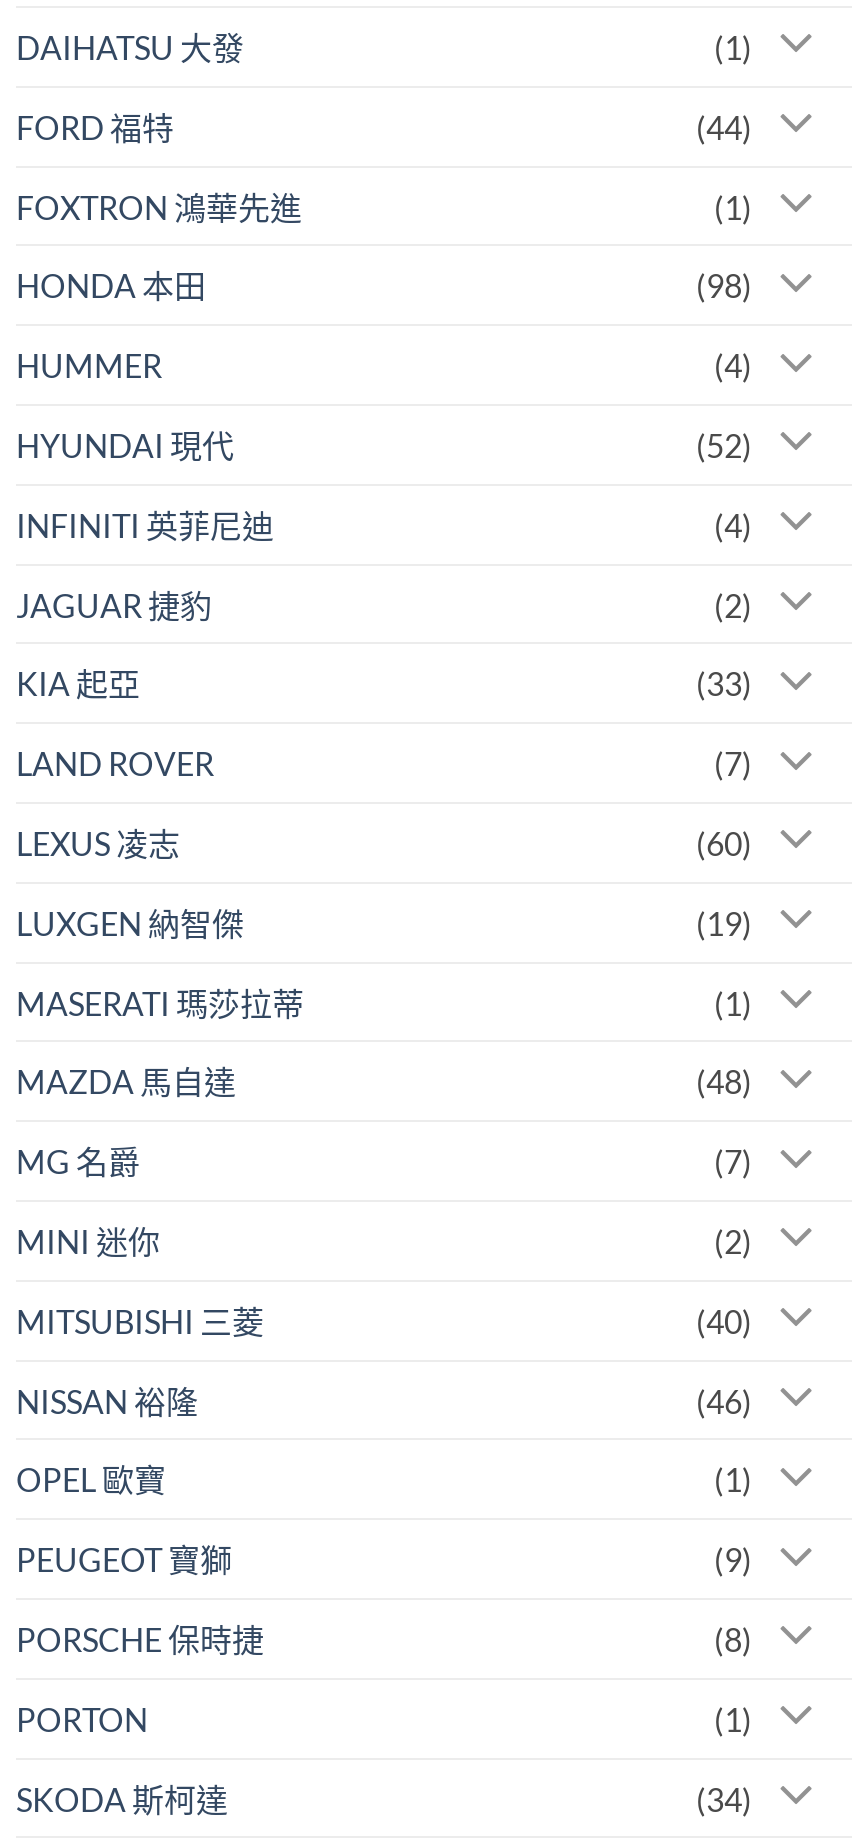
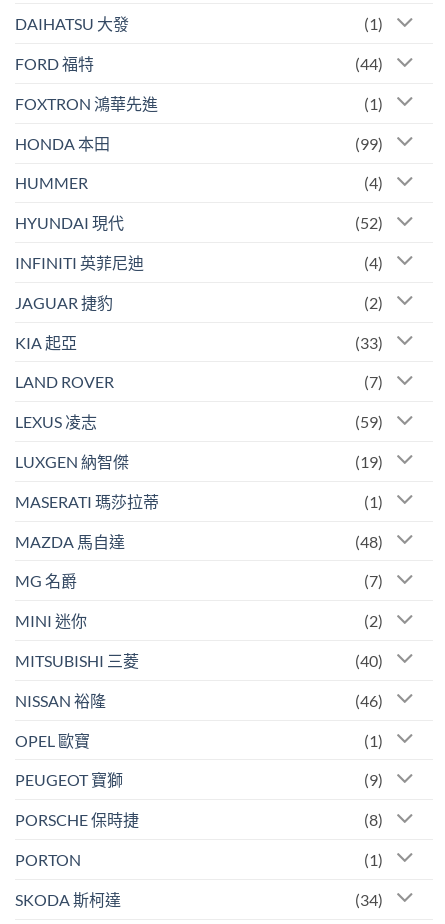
[696,267,752,305] (98) -> [355,134,383,153] (99)
[696,824,752,862] (60) -> [355,412,383,431] (59)

